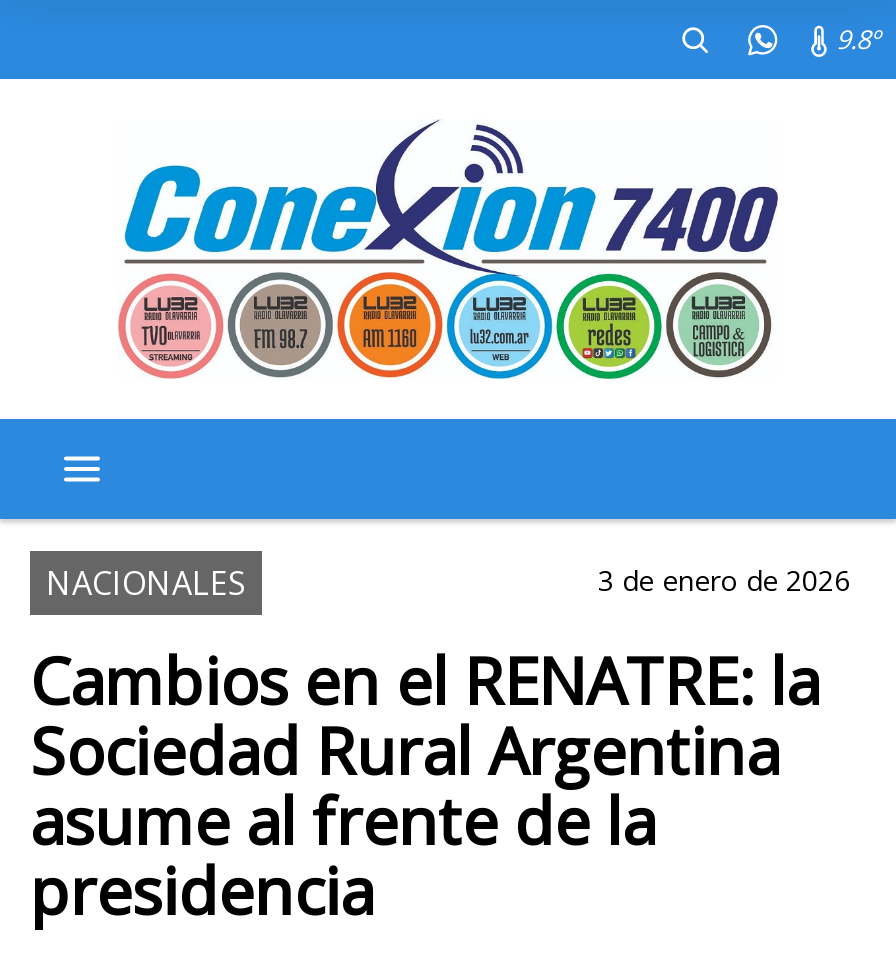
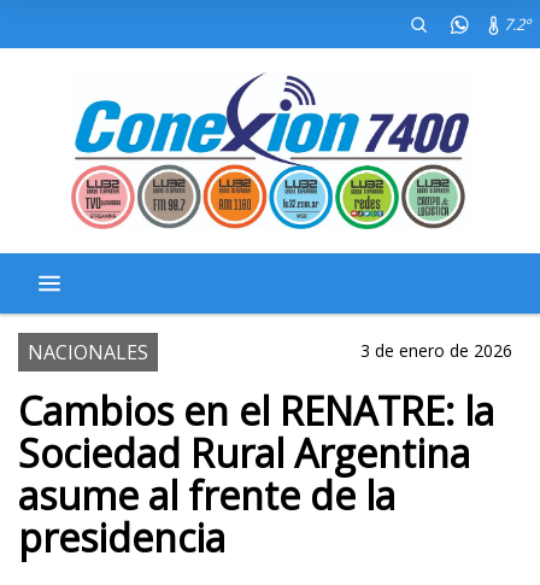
[836,21,880,57] 9.8º -> [504,13,530,35] 7.2º

